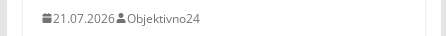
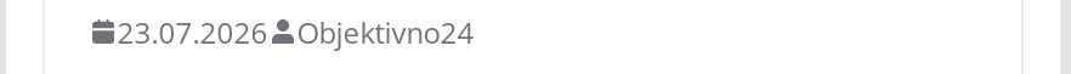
[53,10,200,27] 21.07.2026 Objektivno24 -> [117,12,474,53] 23.07.2026 Objektivno24

